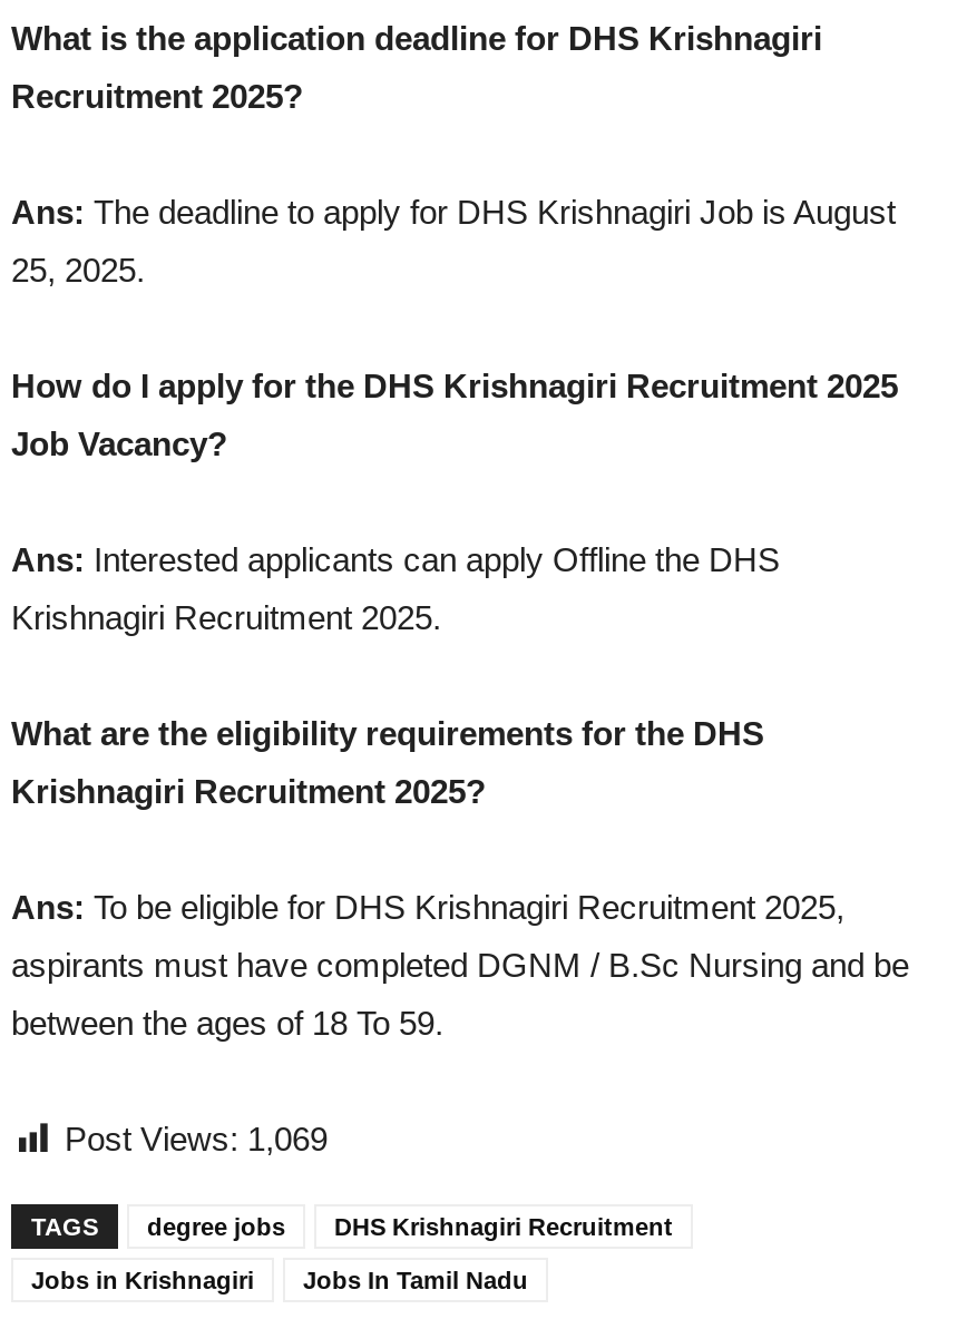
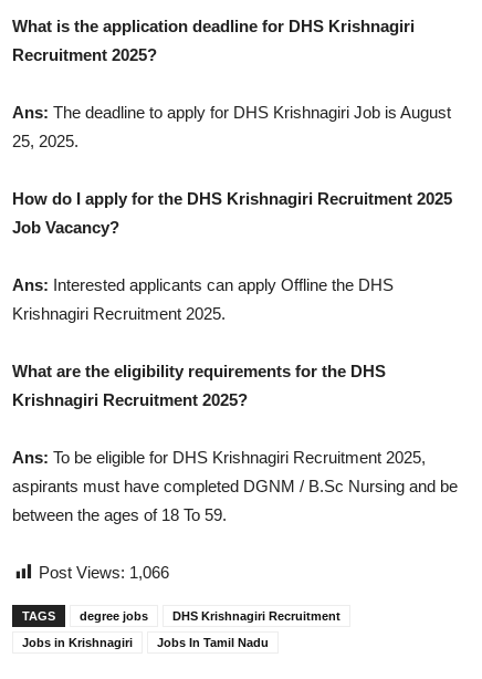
[65,1119,328,1157] Post Views: 1,069 -> [39,563,169,582] Post Views: 1,066

